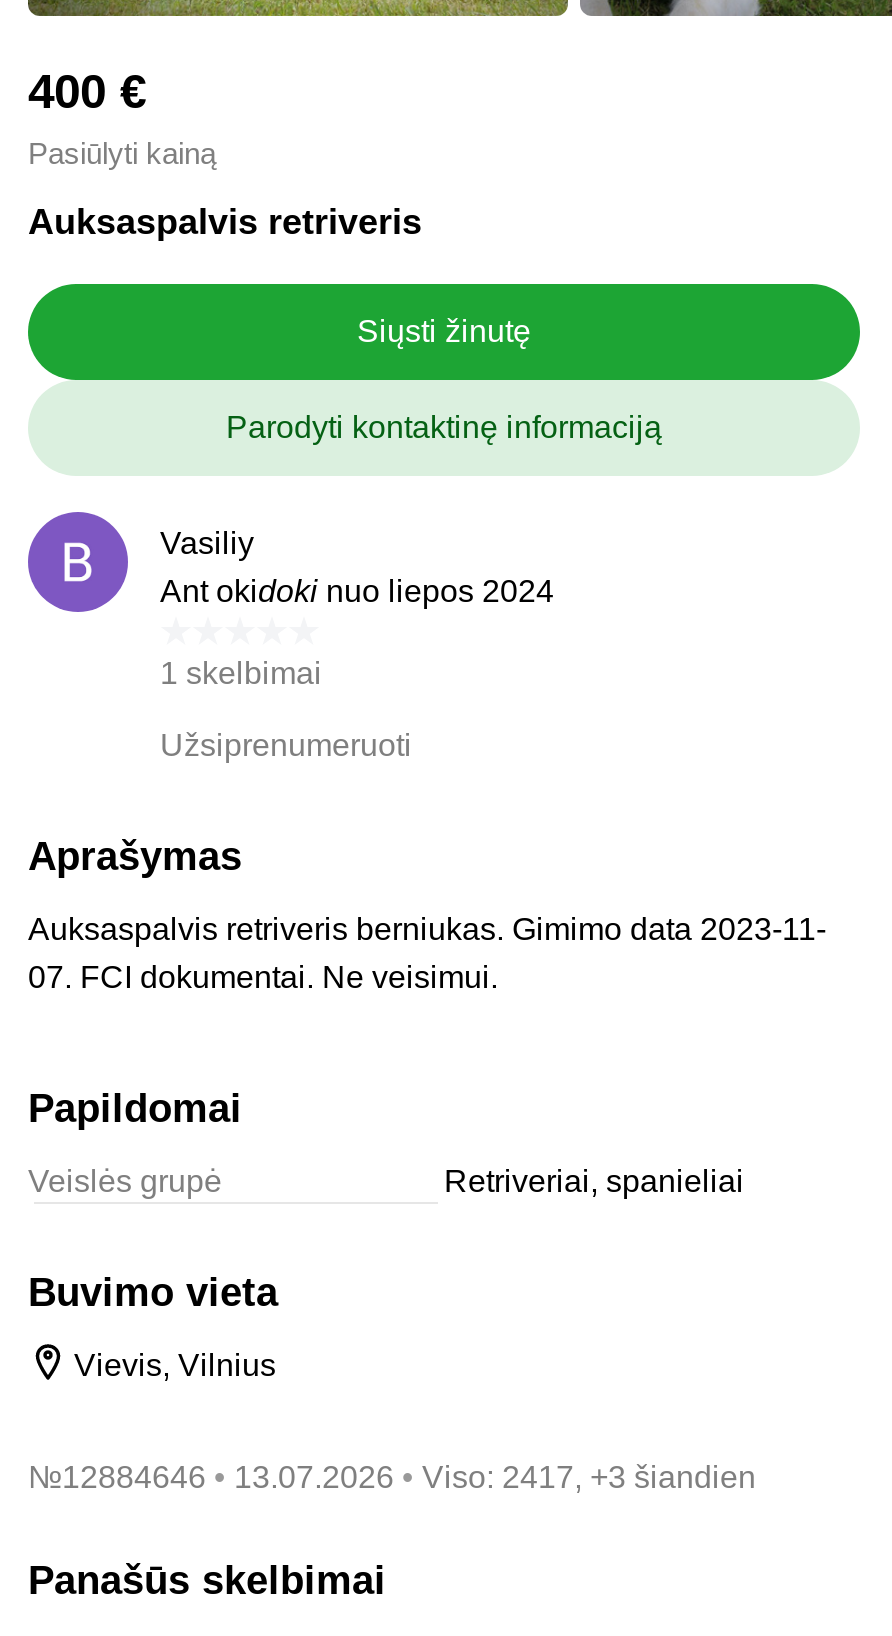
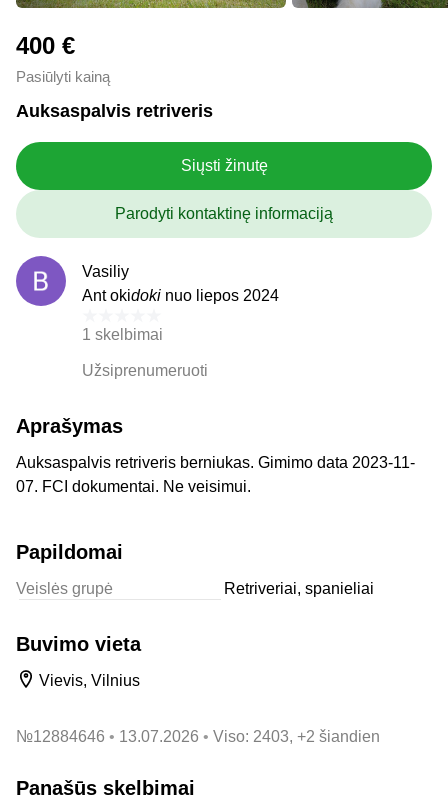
[422,1460,756,1494] Viso: 2417, +3 šiandien -> [213,728,380,745] Viso: 2403, +2 šiandien

